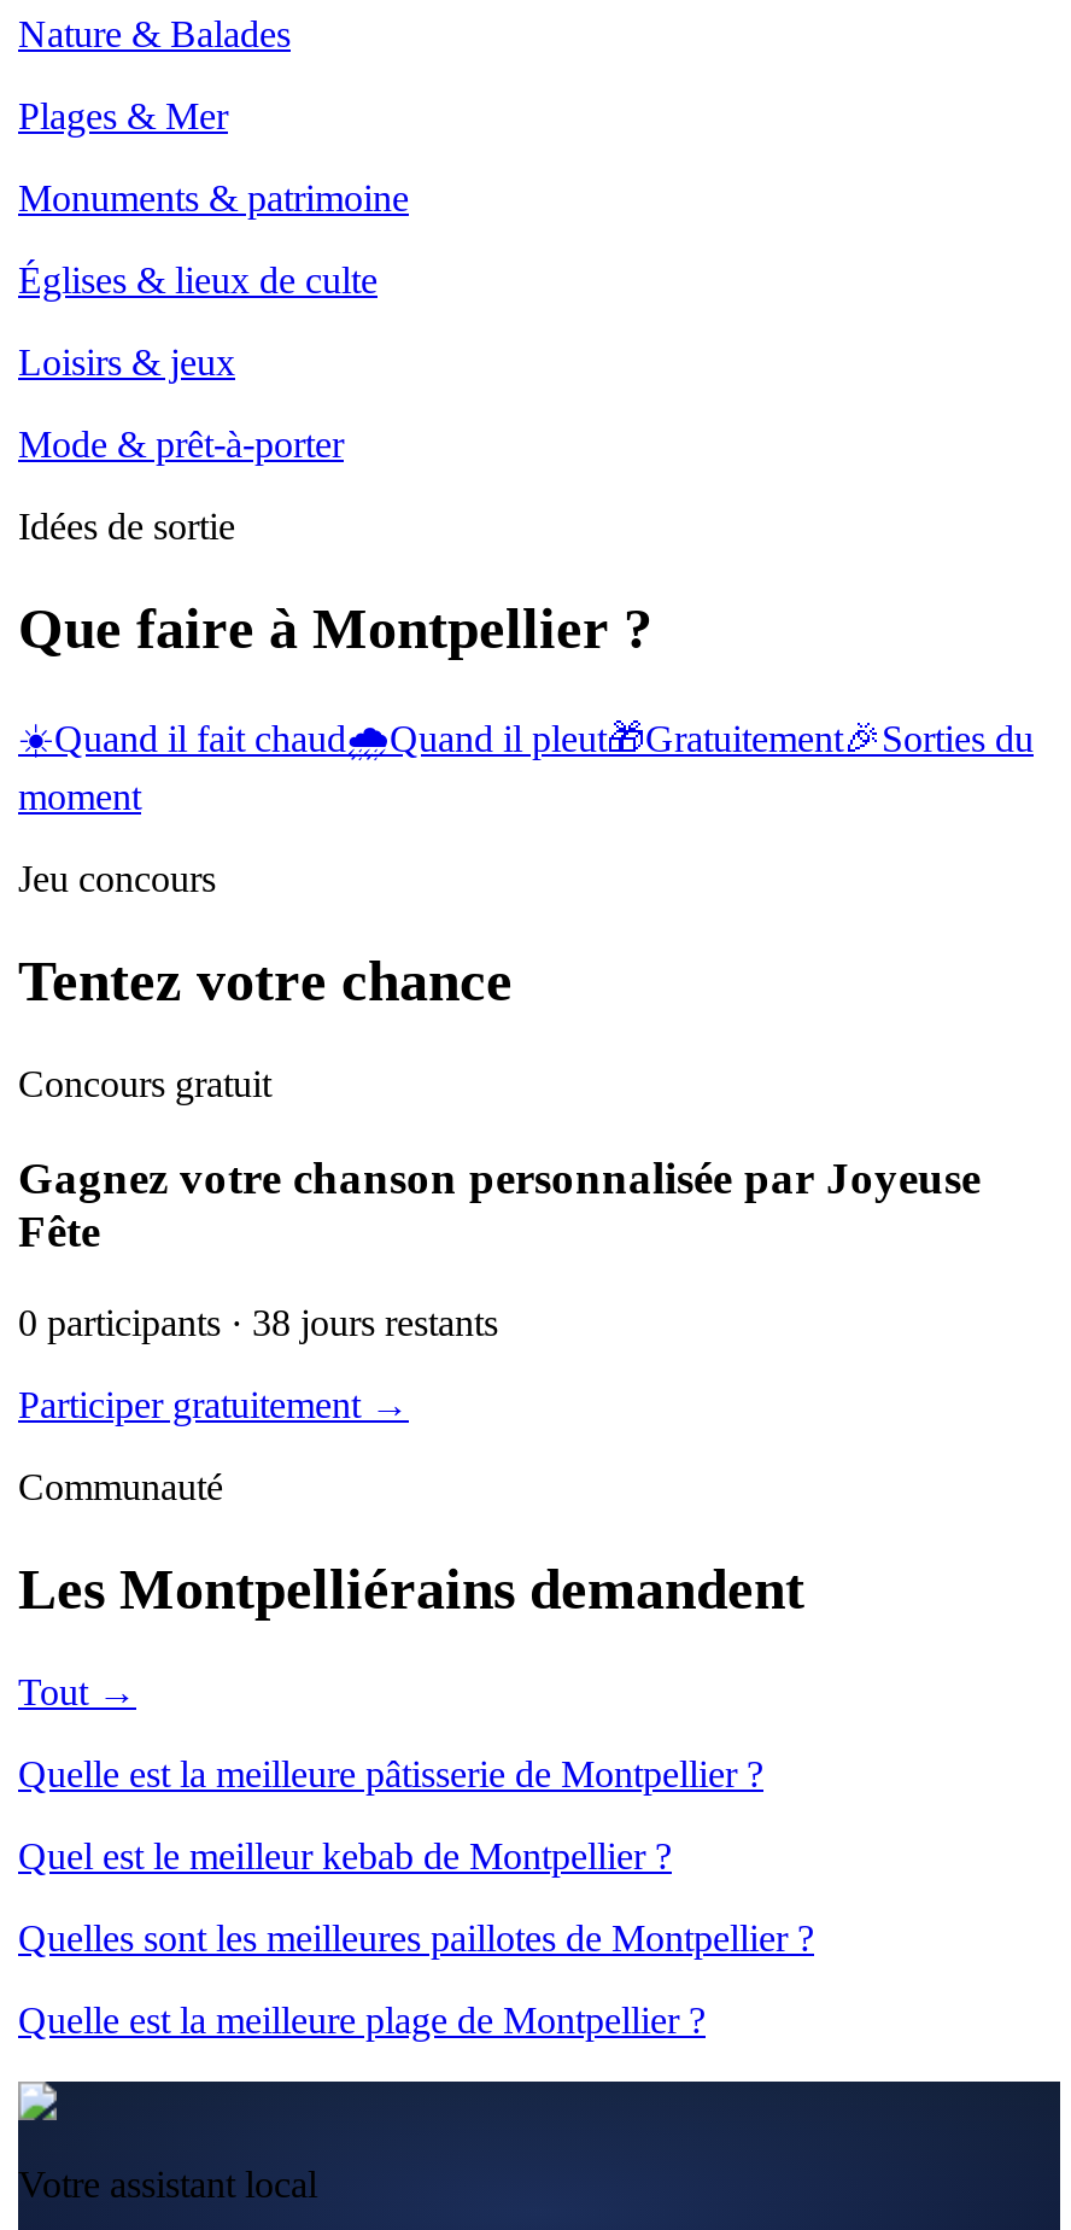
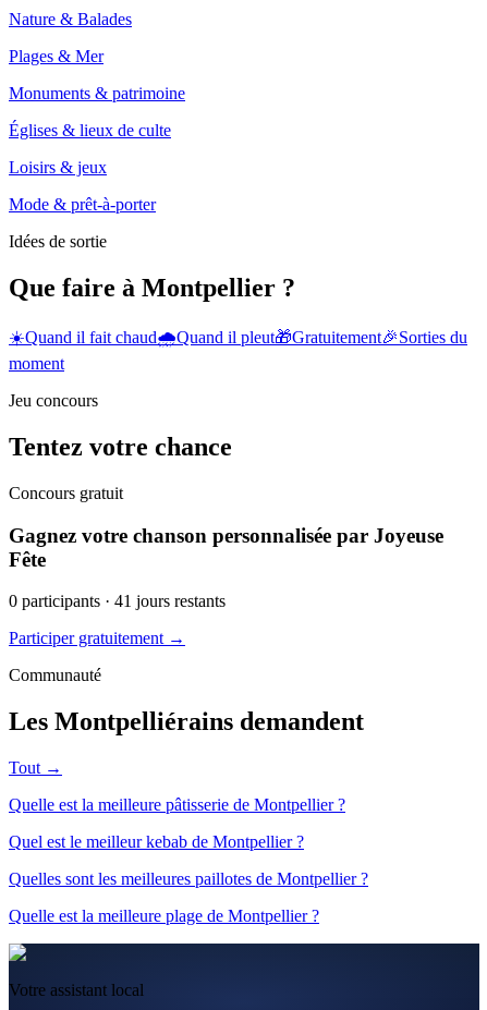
[18,1303,498,1344] 0 participants · 38 jours restants -> [9,592,226,611] 0 participants · 41 jours restants

